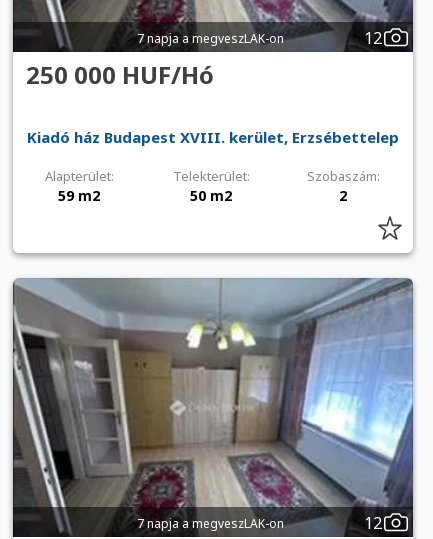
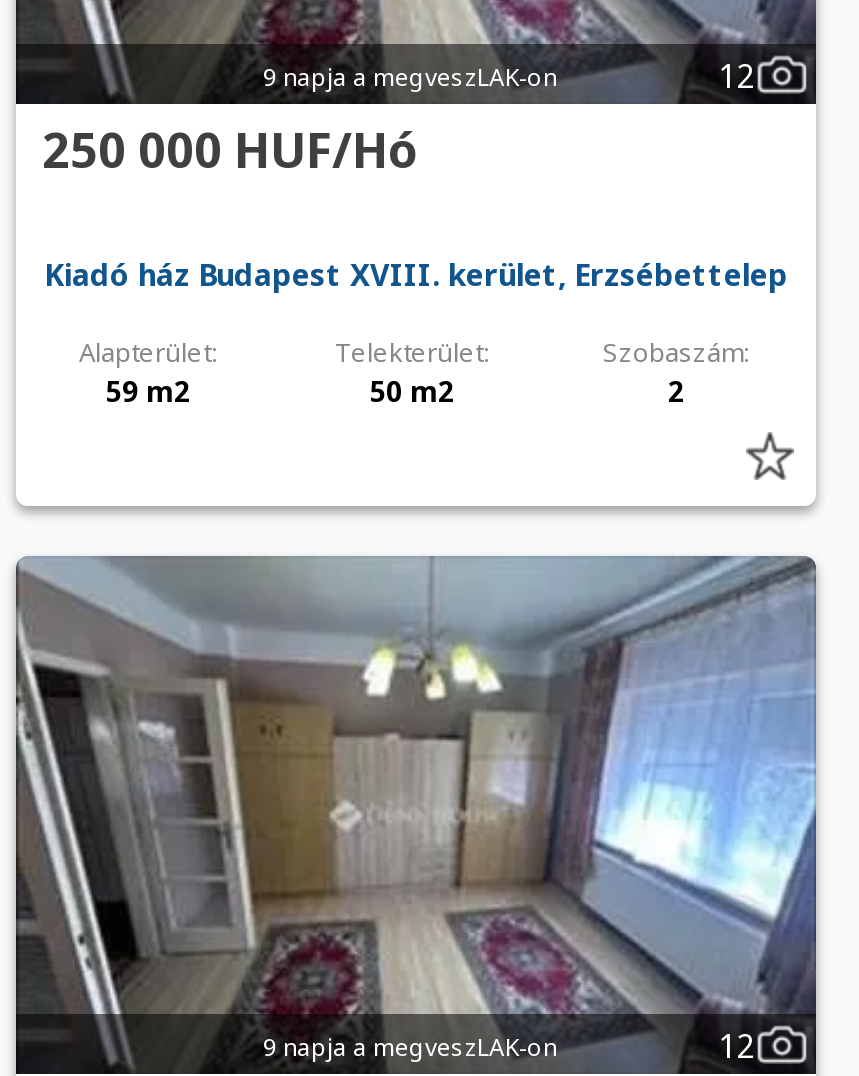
[136,30,283,47] 7 napja a megveszLAK-on -> [263,60,557,94] 9 napja a megveszLAK-on
[136,515,283,532] 7 napja a megveszLAK-on -> [263,1030,557,1064] 9 napja a megveszLAK-on

